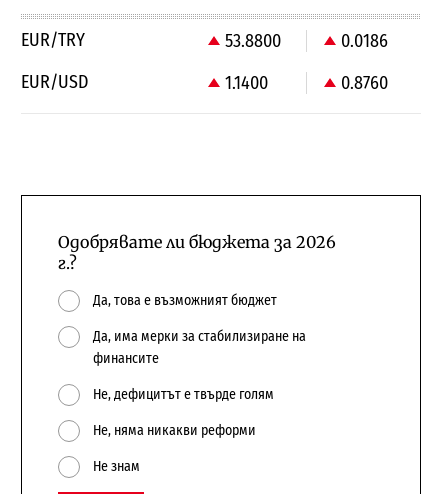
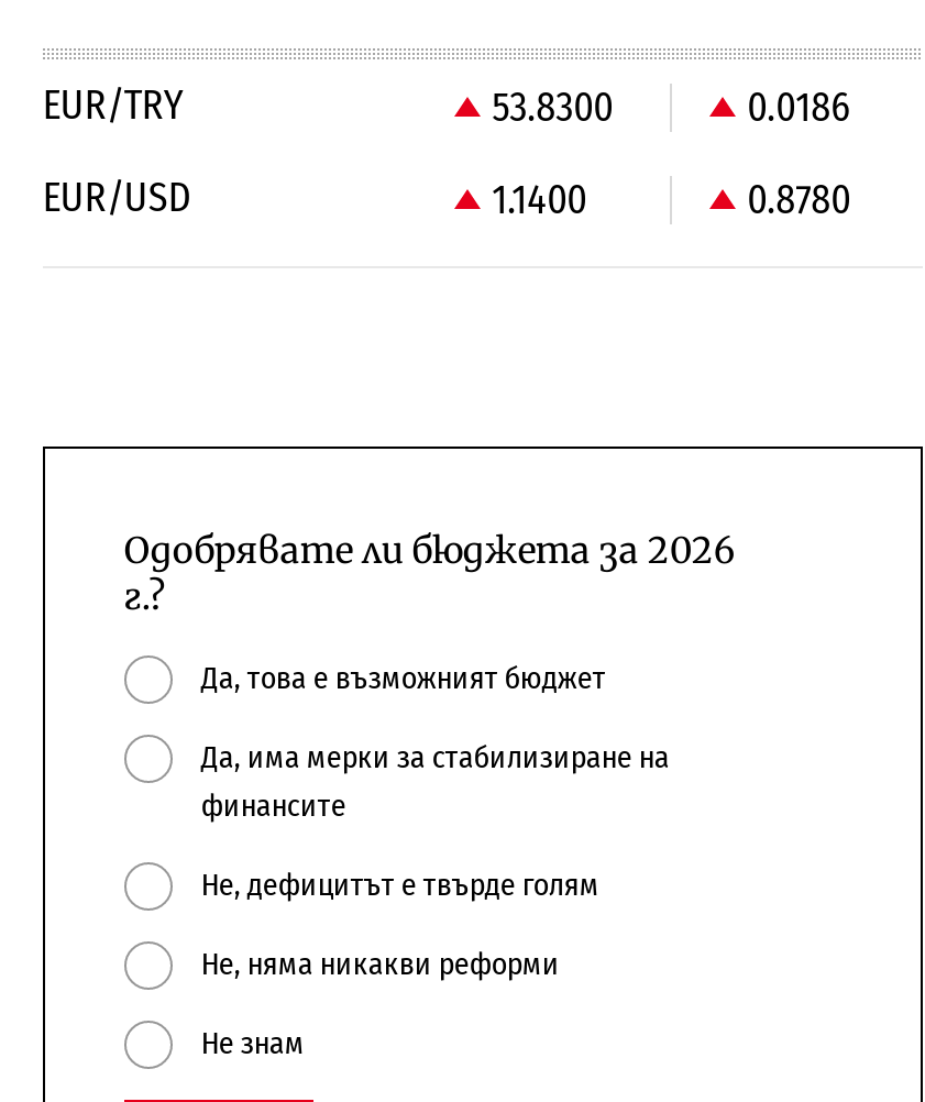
[225,30,281,52] 53.8800 -> [492,83,613,132] 53.8300
[341,72,388,94] 0.8760 -> [747,176,850,224] 0.8780

